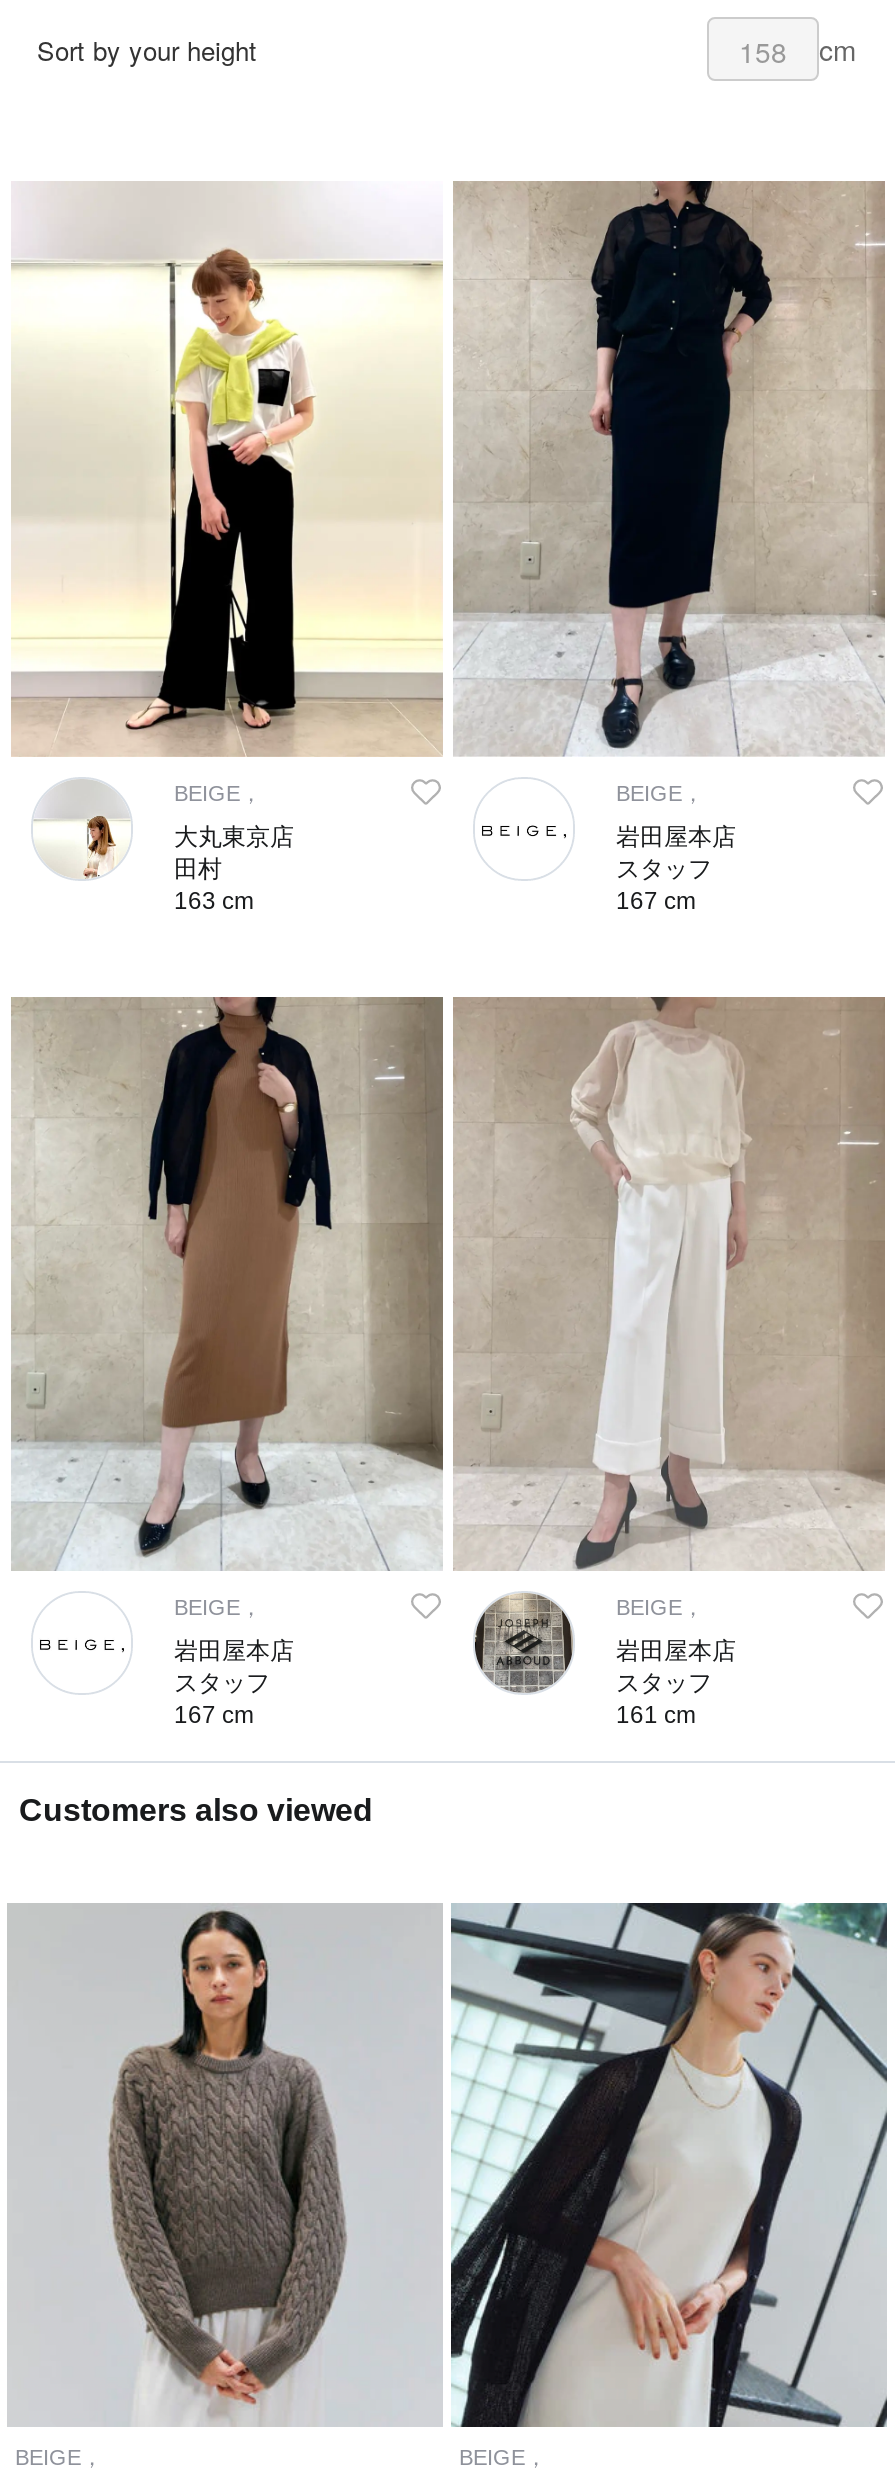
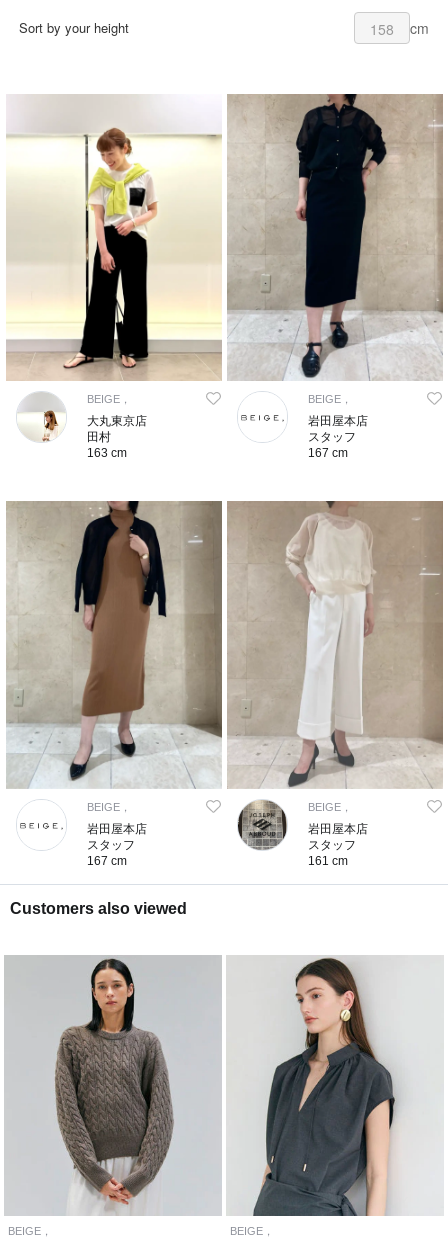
[449,1902,889,2430] [image] -> [226,955,444,1217] [image]

